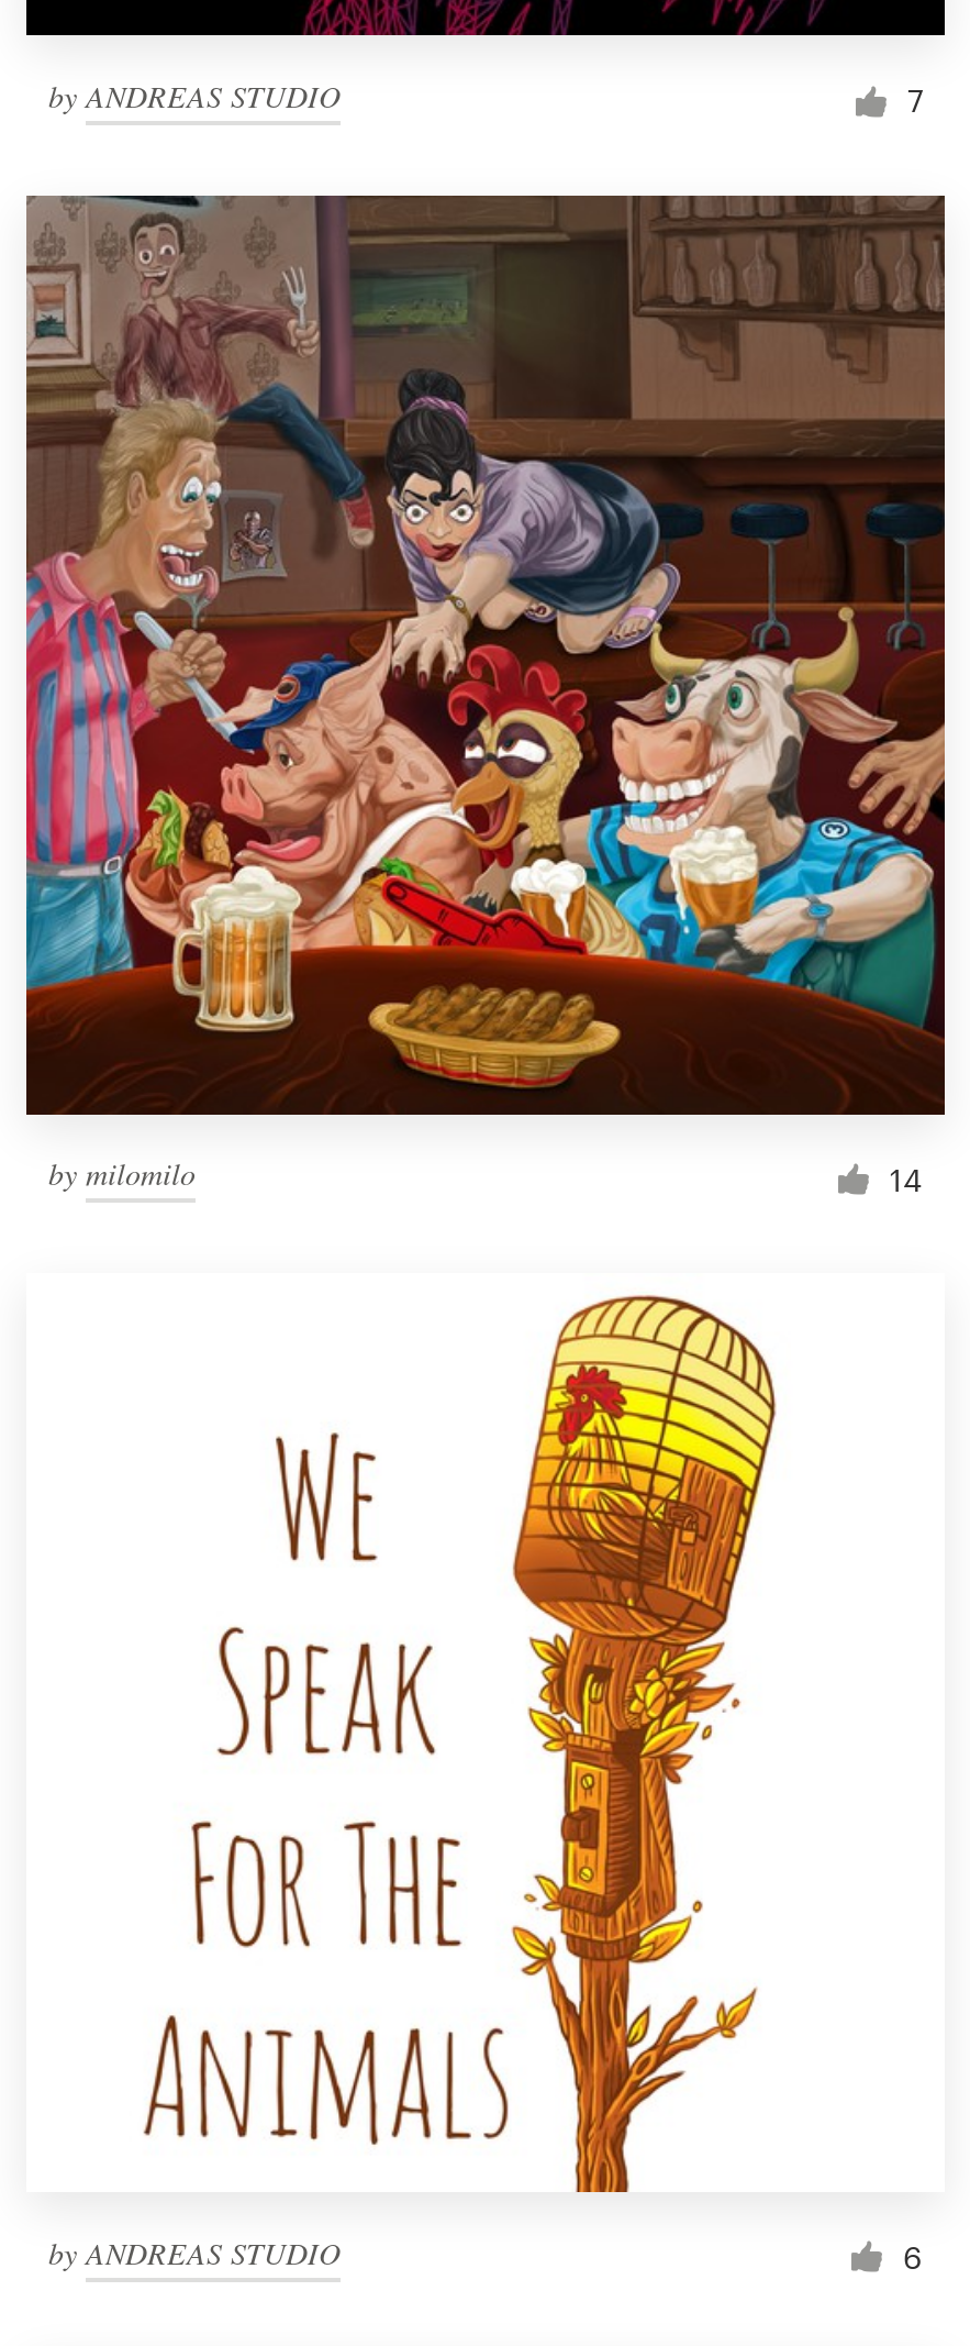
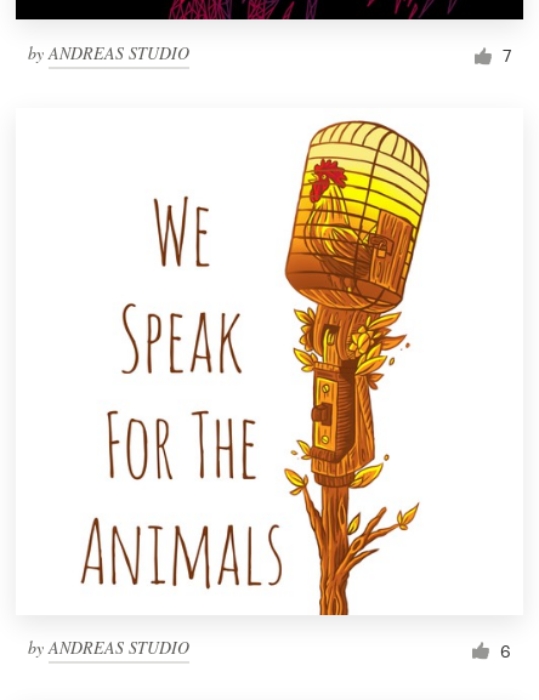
[24,193,947,1197] [image] | by milomilo | 14 -> none

